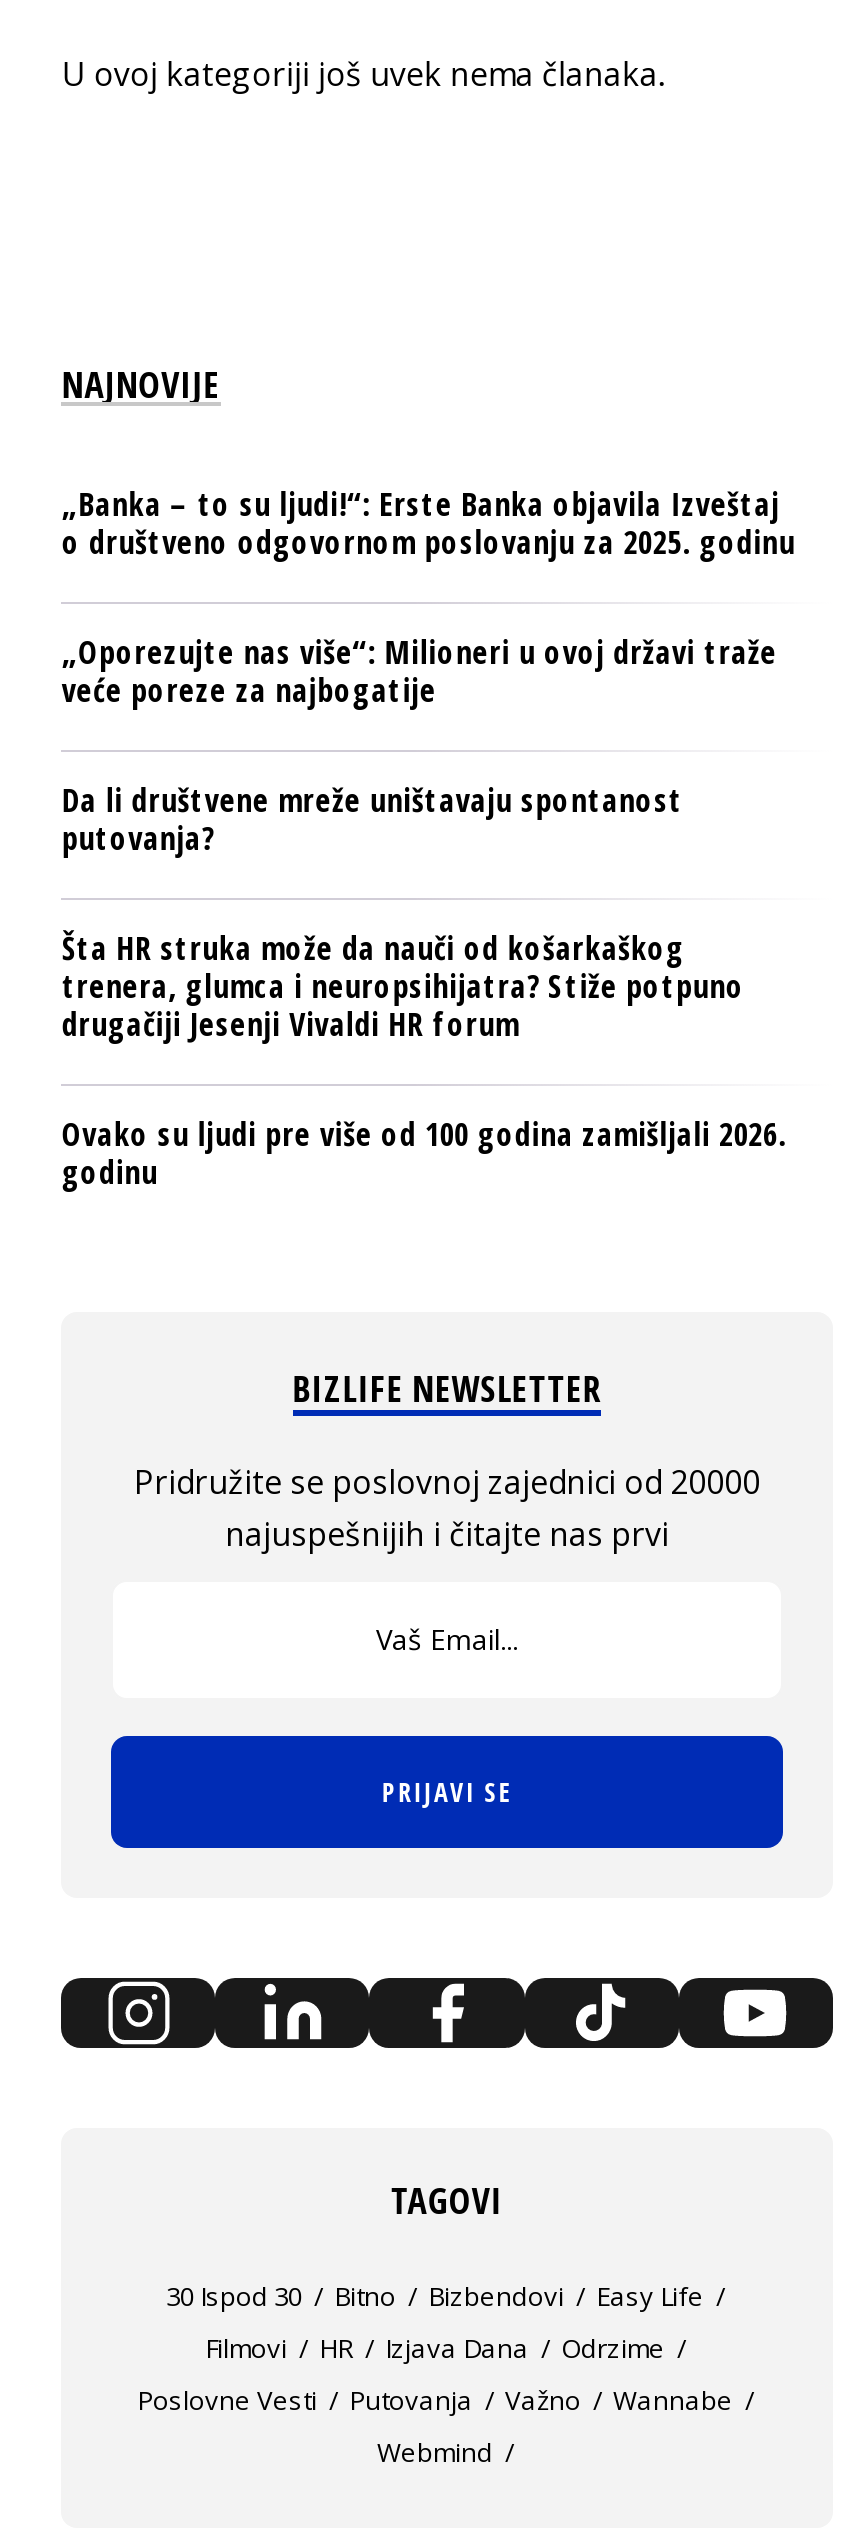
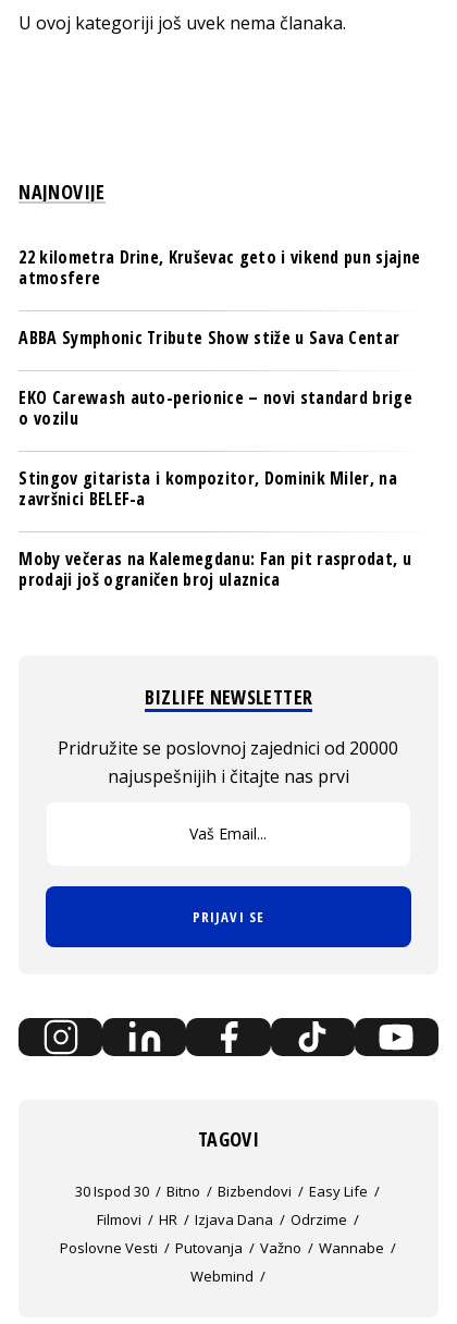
[62,483,795,565] „Banka – to su ljudi!“: Erste Banka objavila Izveštaj | o društveno odgovornom poslovanju za 2025. godinu -> [19,245,420,290] 22 kilometra Drine, Kruševac geto i vikend pun sjajne | atmosfere
[62,631,777,713] „Oporezujte nas više“: Milioneri u ovoj državi traže | veće poreze za najbogatije -> [19,326,400,350] ABBA Symphonic Tribute Show stiže u Sava Centar
[62,779,683,861] Da li društvene mreže uništavaju spontanost | putovanja? -> [19,386,412,430] EKO Carewash auto-perionice – novi standard brige | o vozilu
[62,927,744,1047] Šta HR struka može da nauči od košarkaškog | trenera, glumca i neuropsihijatra? Stiže potpuno | drugačiji Jesenji Vivaldi HR forum -> [19,466,397,511] Stingov gitarista i kompozitor, Dominik Miler, na | završnici BELEF-a
[62,1113,786,1195] Ovako su ljudi pre više od 100 godina zamišljali 2026. | godinu -> [19,547,411,592] Moby večeras na Kalemegdanu: Fan pit rasprodat, u | prodaji još ograničen broj ulaznica

